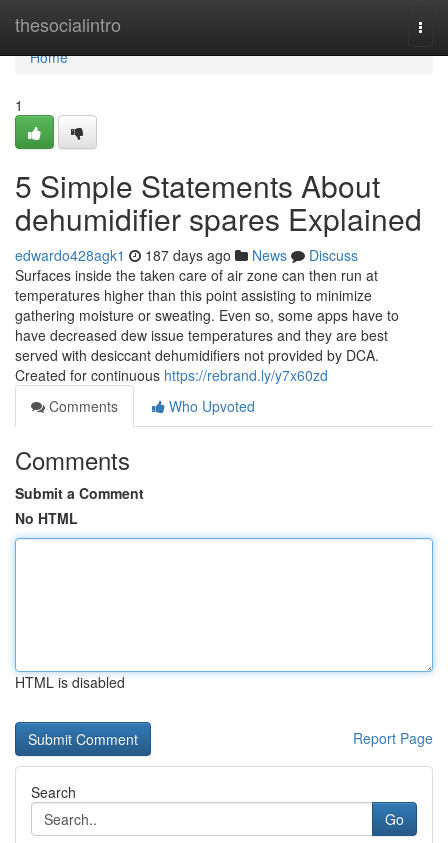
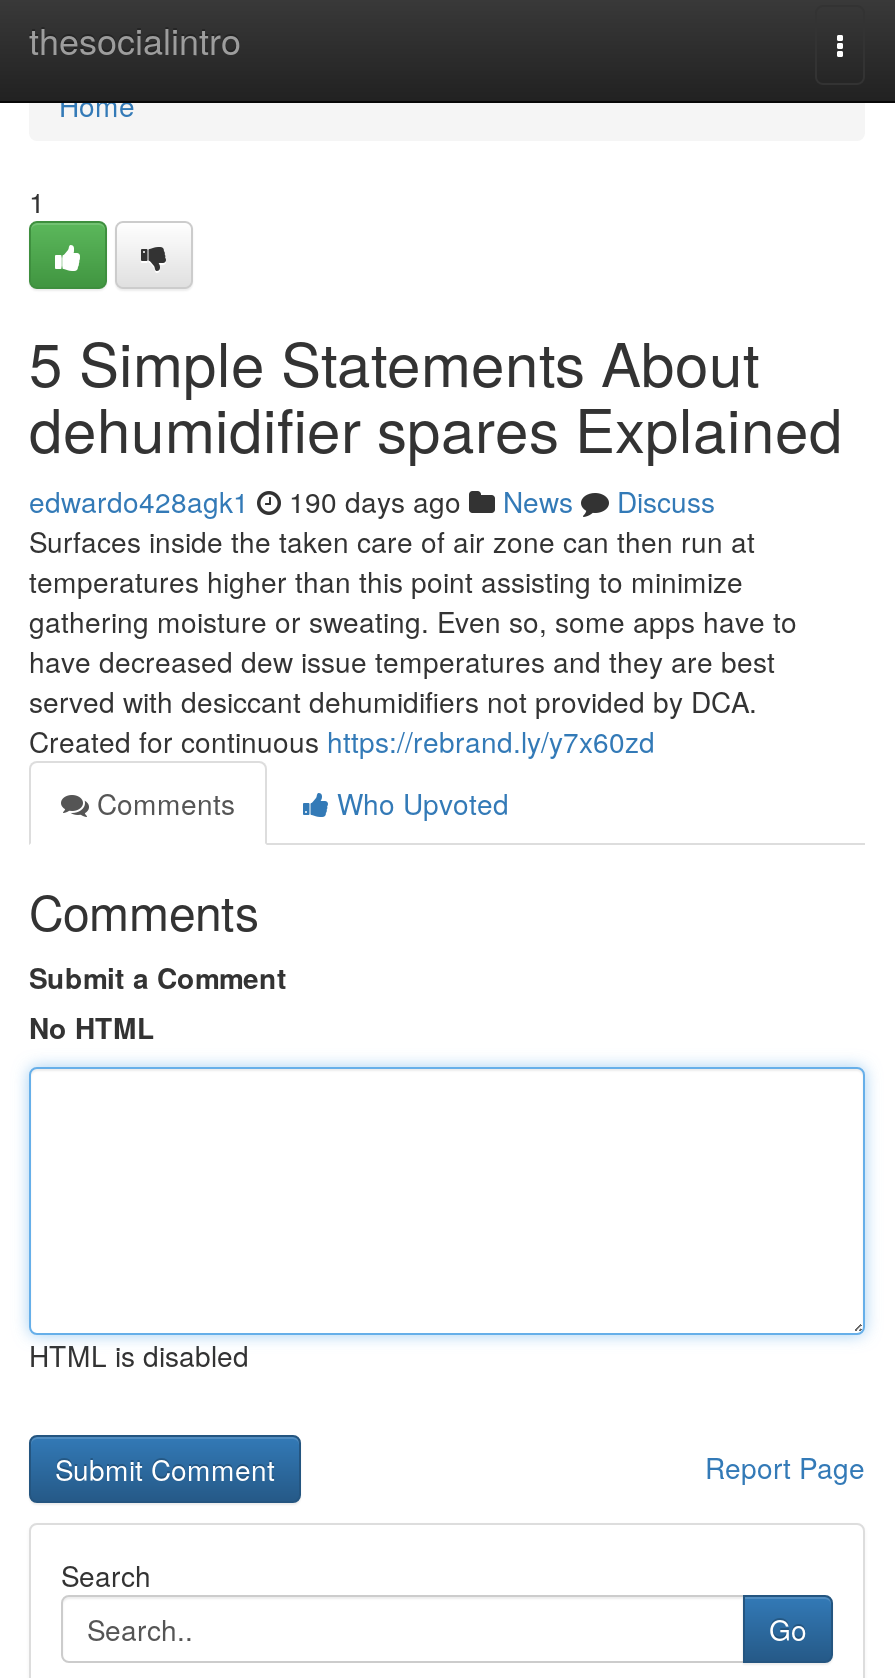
[15,245,358,265] edwardo428agk1 187 days ago News Discuss -> [29,481,715,521] edwardo428agk1 190 days ago News Discuss

